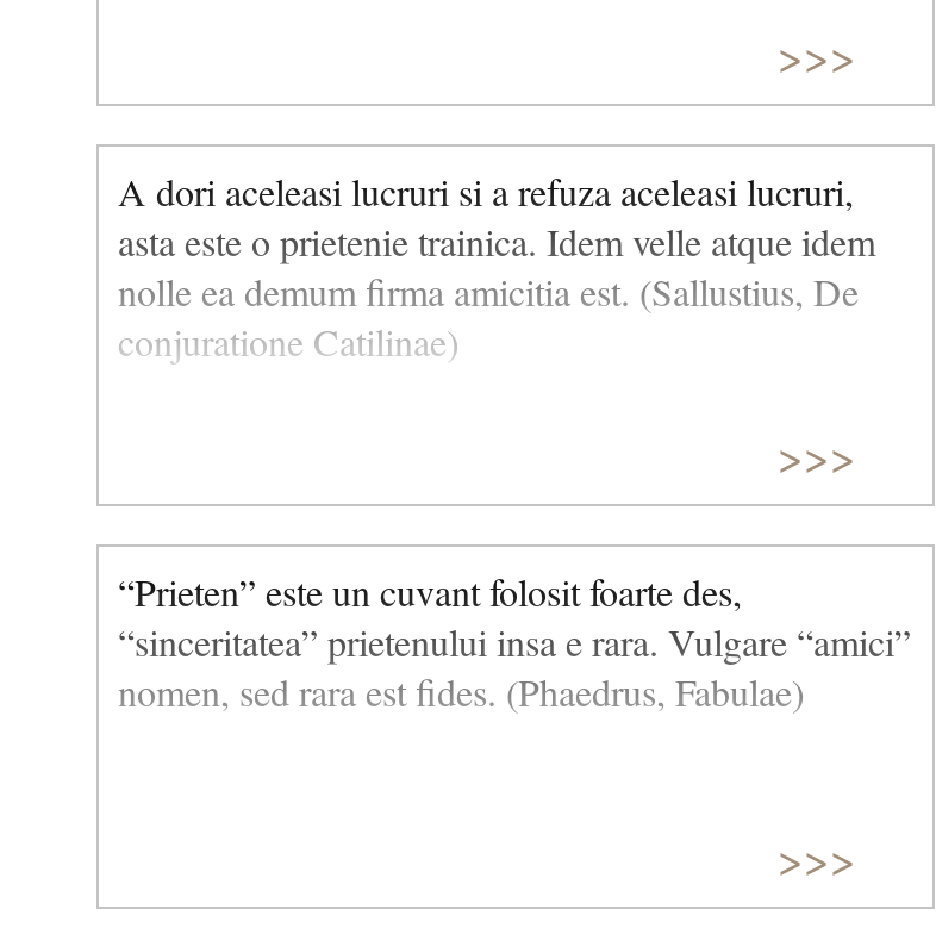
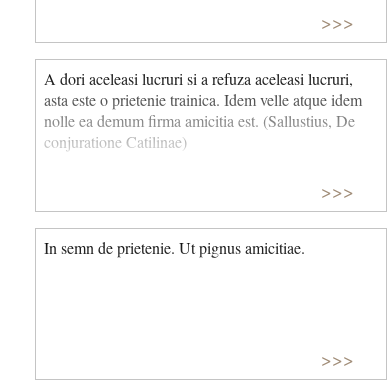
[118,567,911,717] “Prieten” este un cuvant folosit foarte des, | “sinceritatea” prietenului insa e rara. Vulgare “amici” | nomen, sed rara est fides. (Phaedrus, Fabulae) -> [44,237,305,258] In semn de prietenie. Ut pignus amicitiae.

